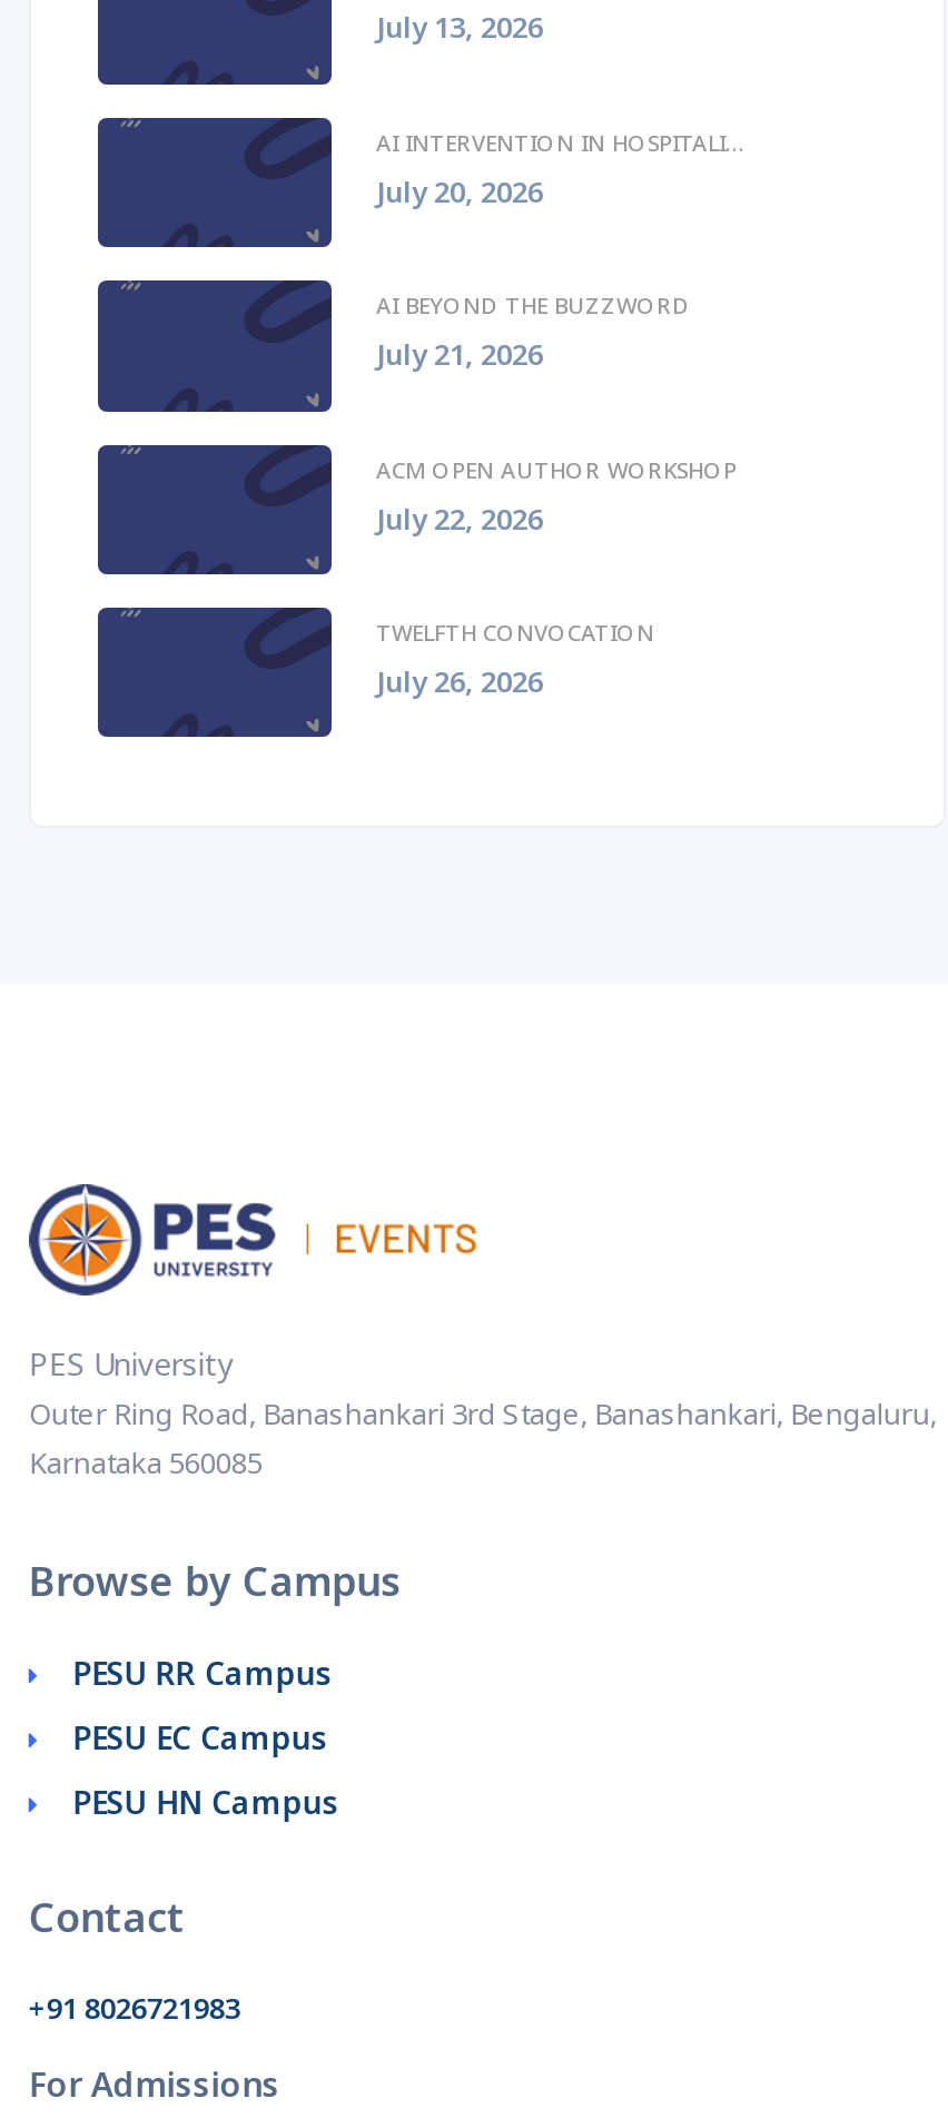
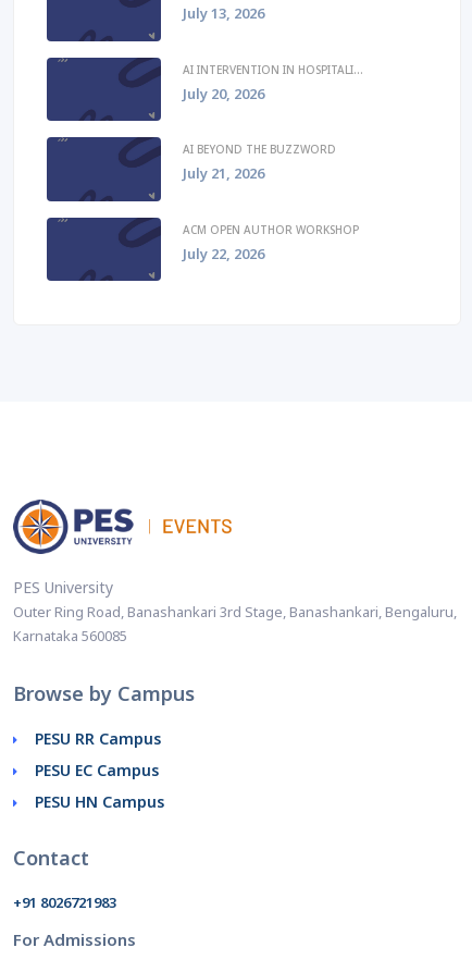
[376,616,654,701] TWELFTH CONVOCATION | July 26, 2026 -> none

